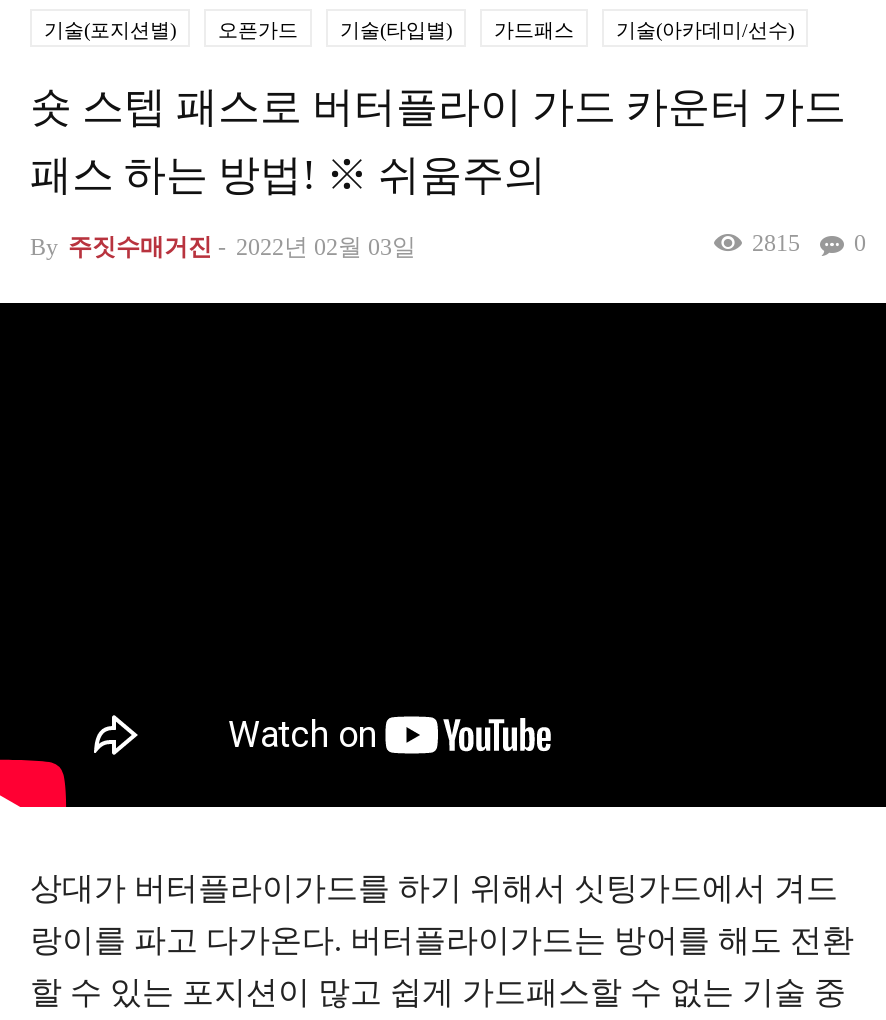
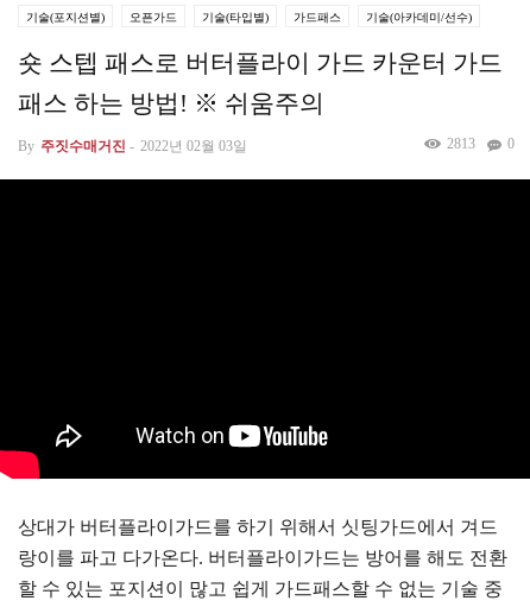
[752,229,866,257] 2815 0 -> [447,135,515,152] 2813 0

